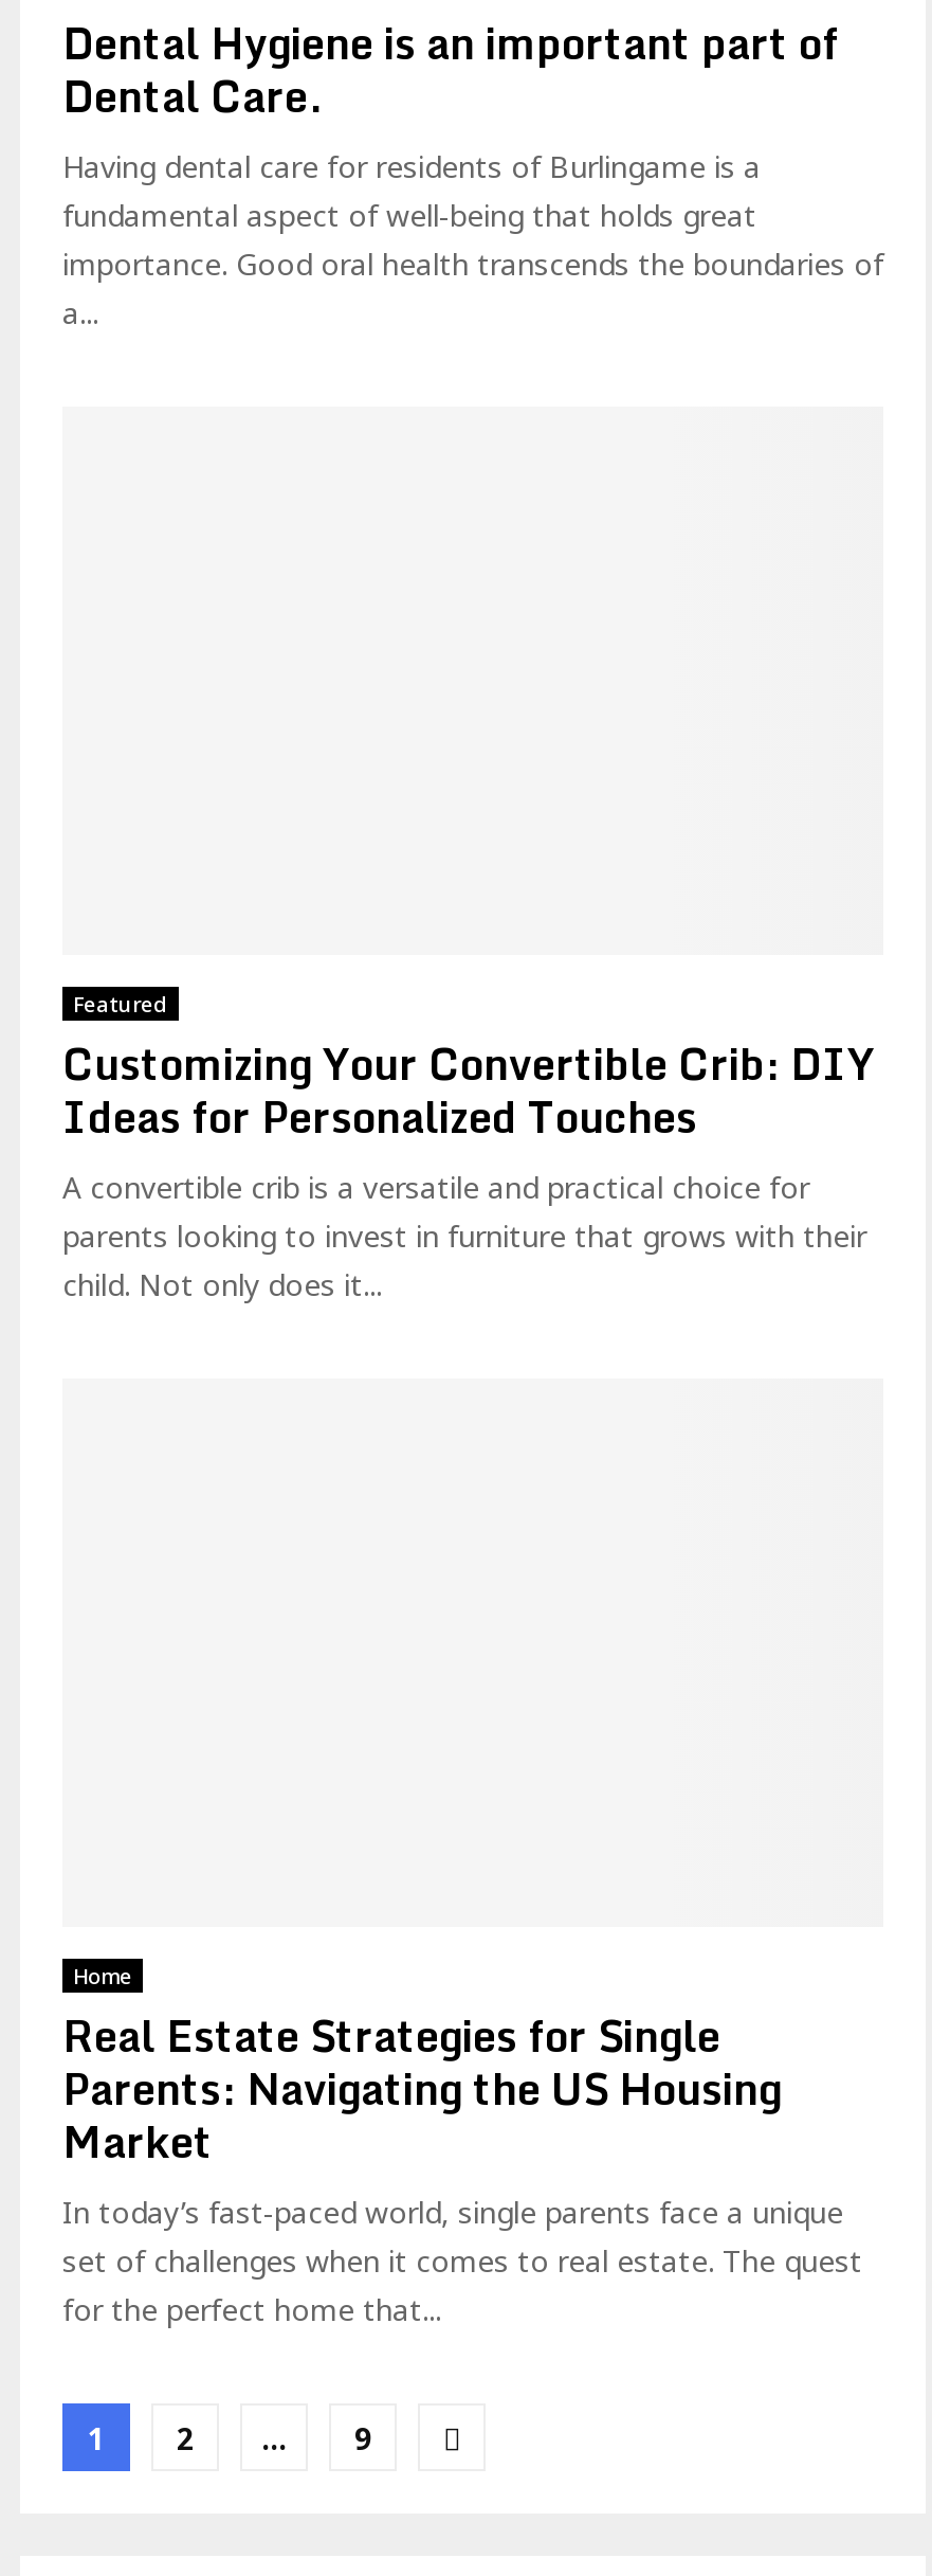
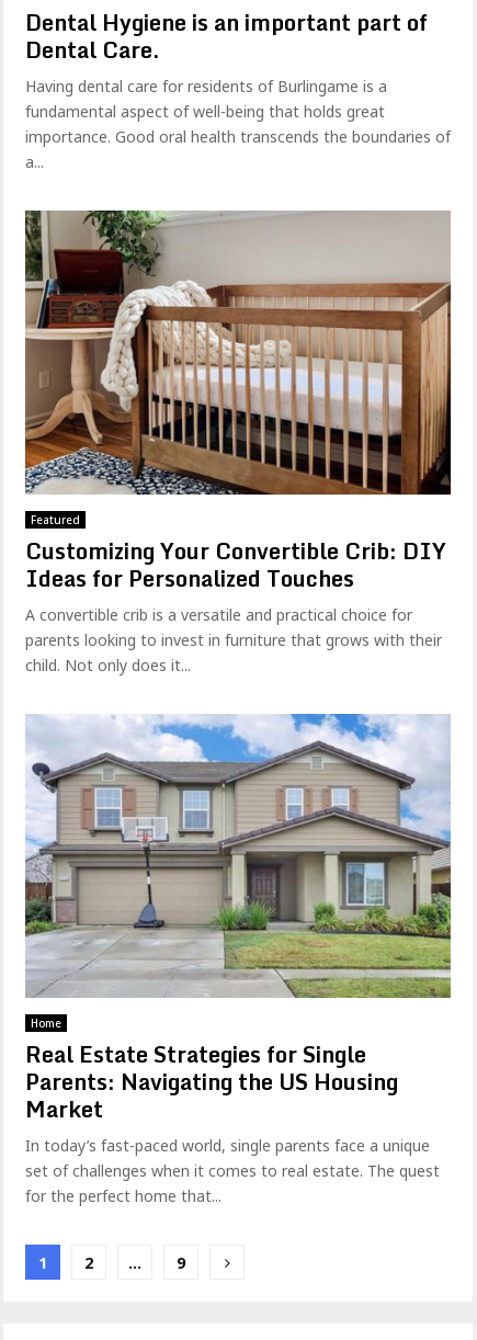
none -> [24,209,452,496] [image]
none -> [24,713,452,999] [image]

